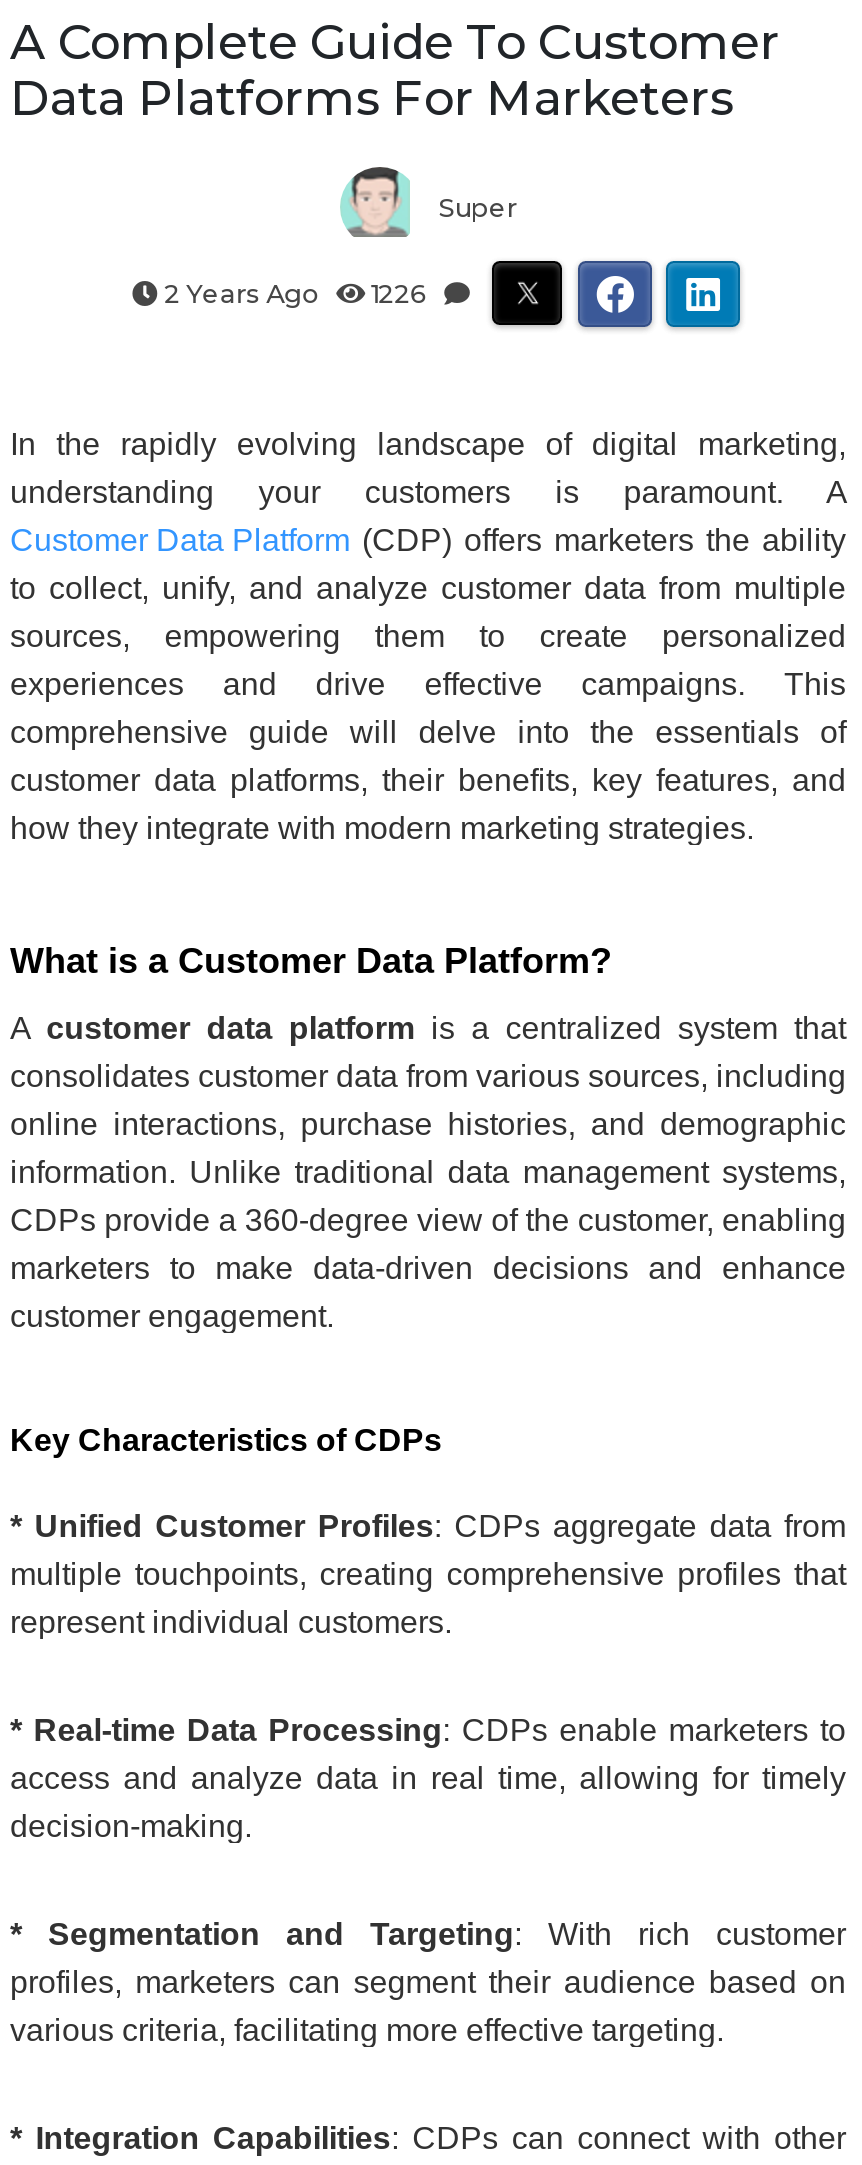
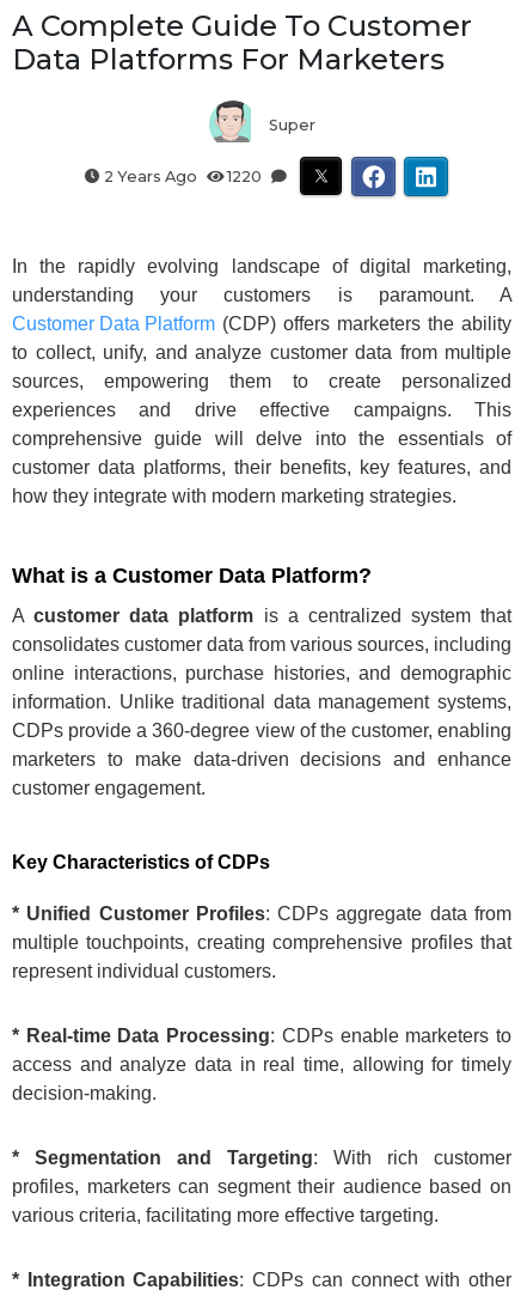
[158,279,428,309] 2 Years Ago 1226 -> [100,167,262,185] 2 Years Ago 1220

